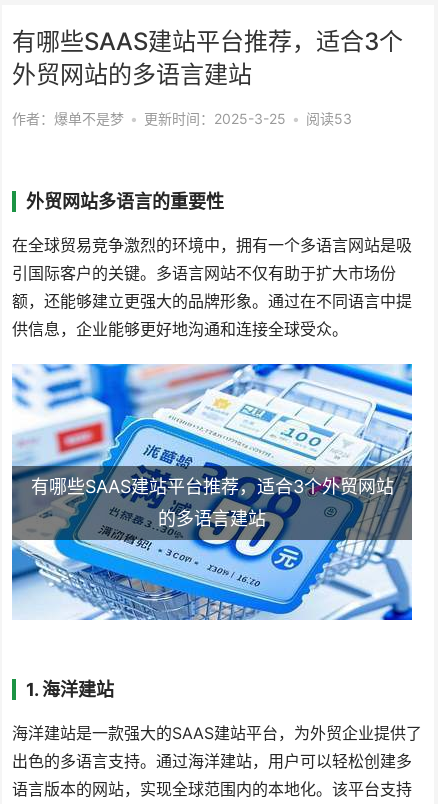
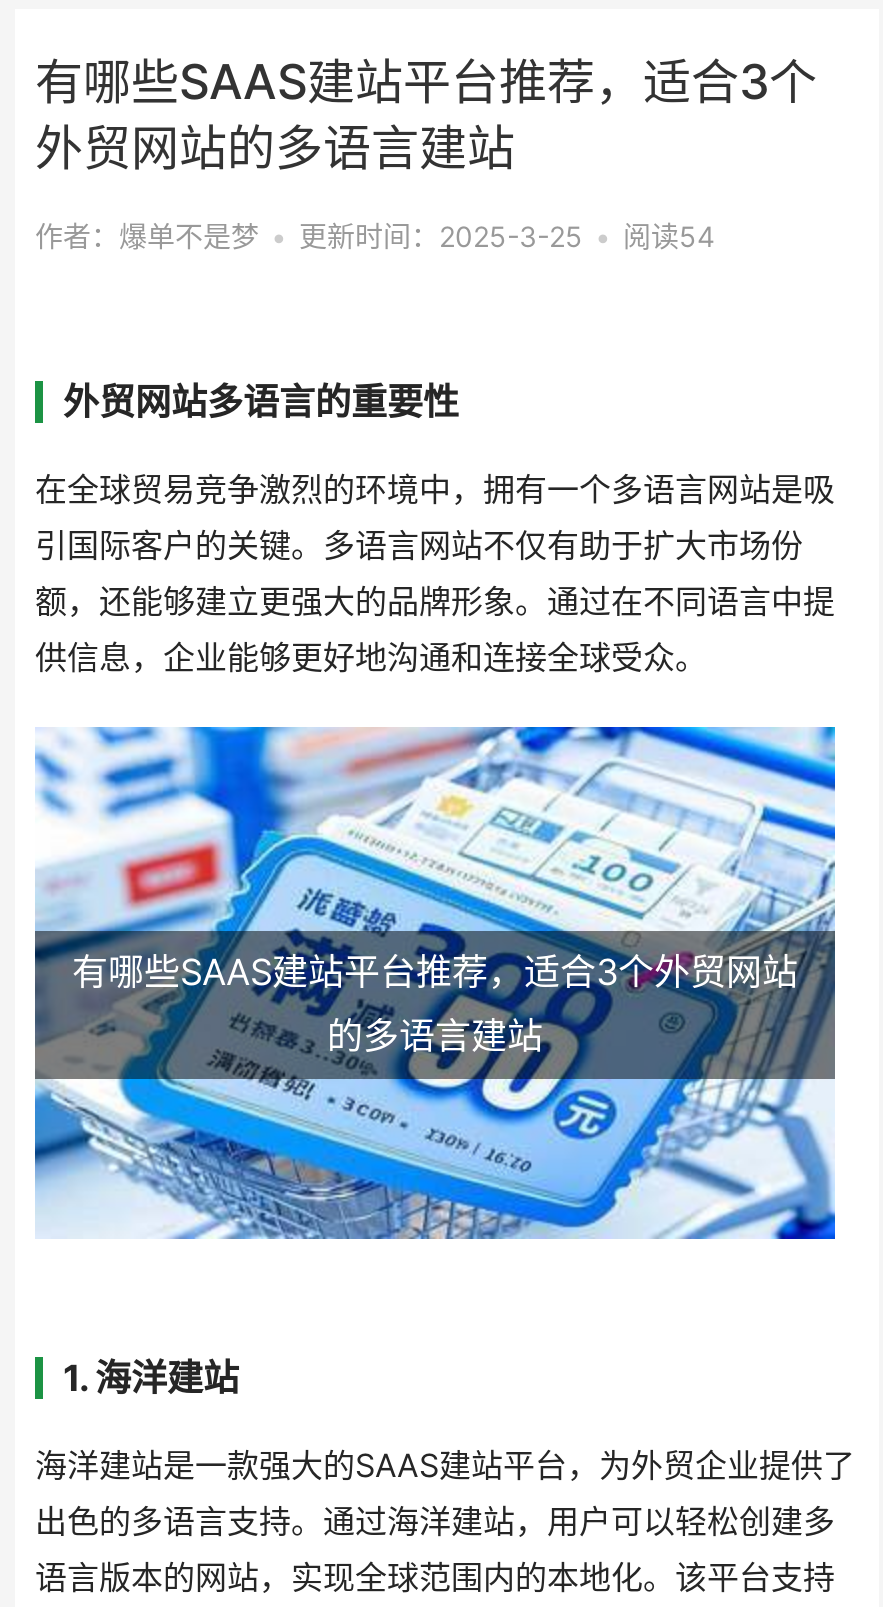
[12,110,352,127] 作者：爆单不是梦 • 更新时间：2025-3-25 • 阅读53 -> [35,219,715,253] 作者：爆单不是梦 • 更新时间：2025-3-25 • 阅读54

